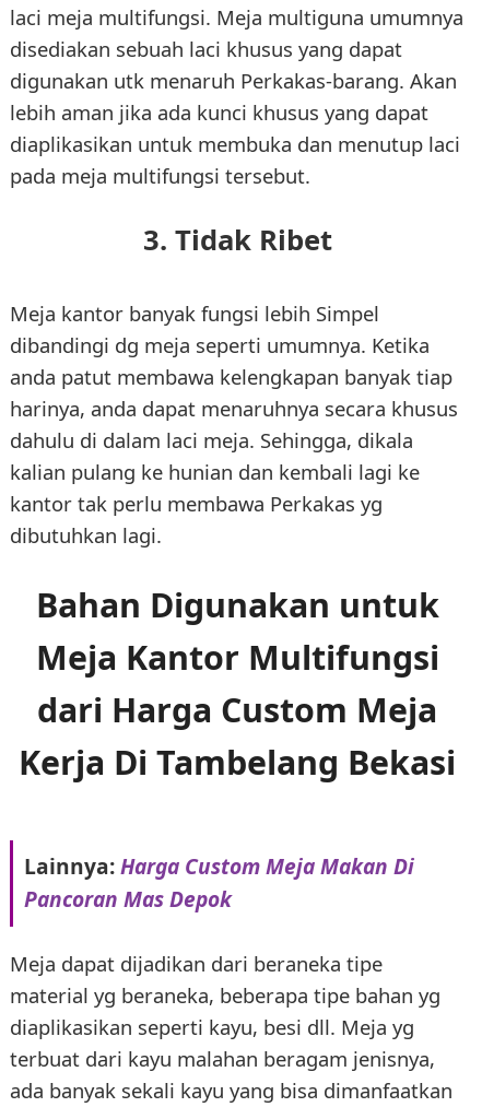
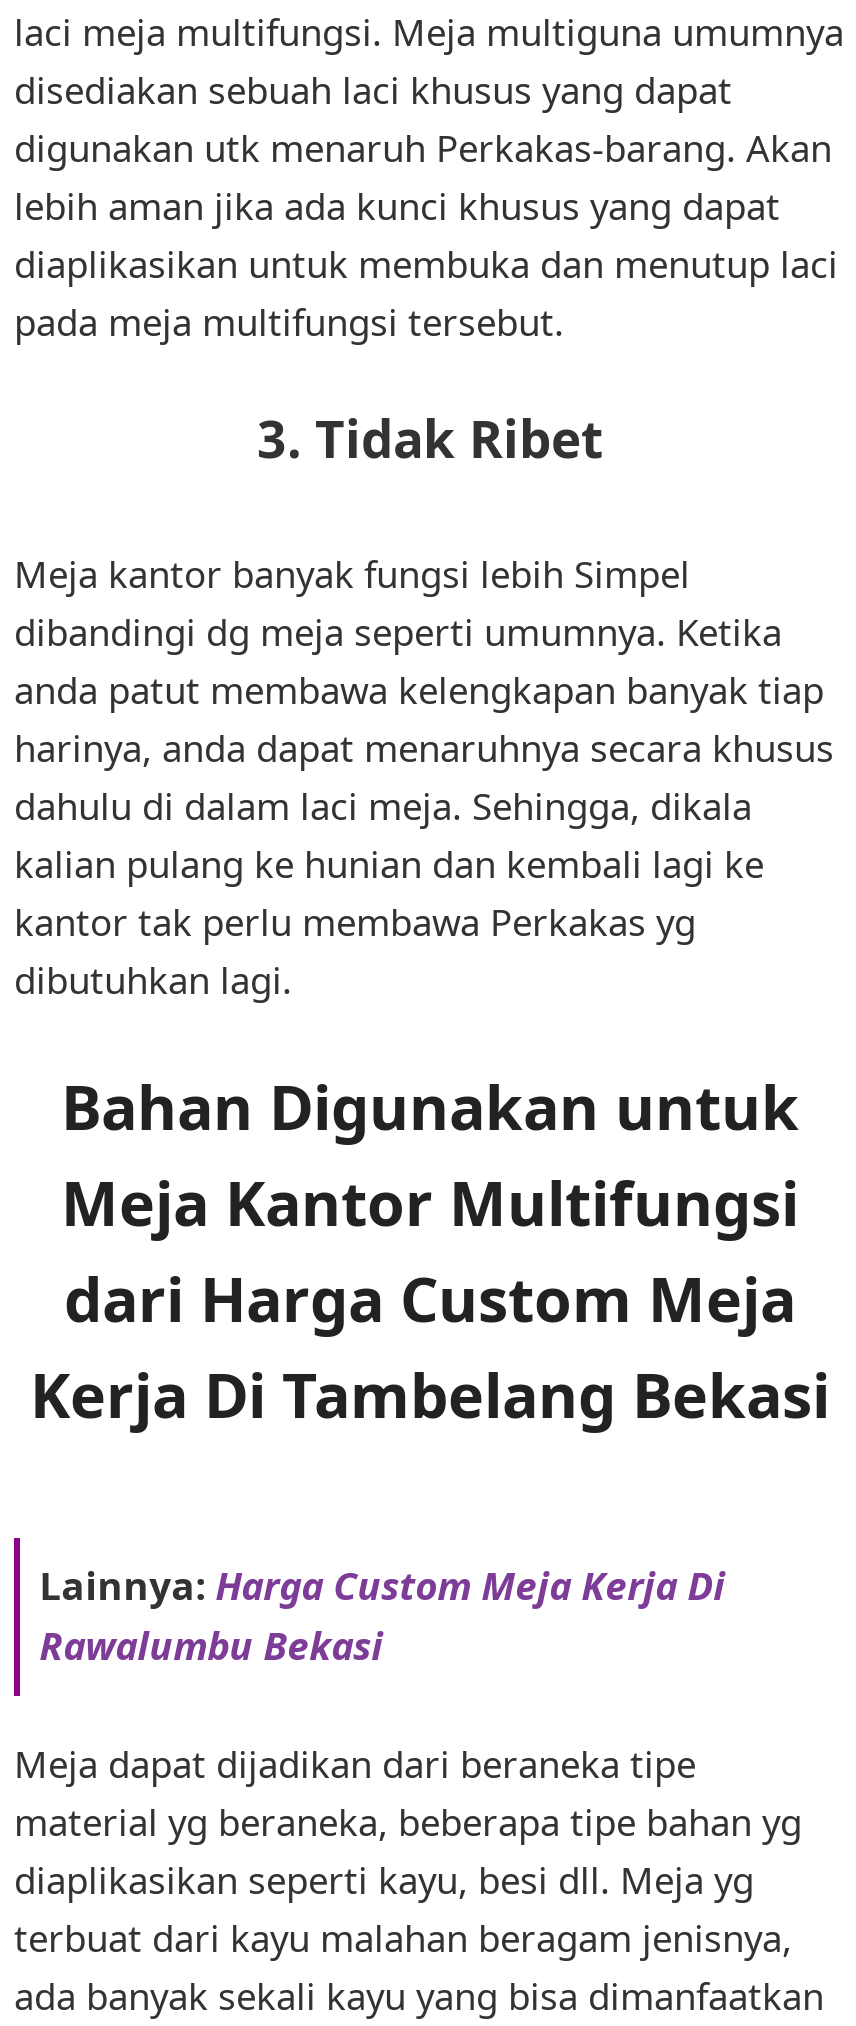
[24,852,414,914] Lainnya: Harga Custom Meja Makan Di | Pancoran Mas Depok -> [39,1558,725,1672] Lainnya: Harga Custom Meja Kerja Di | Rawalumbu Bekasi

